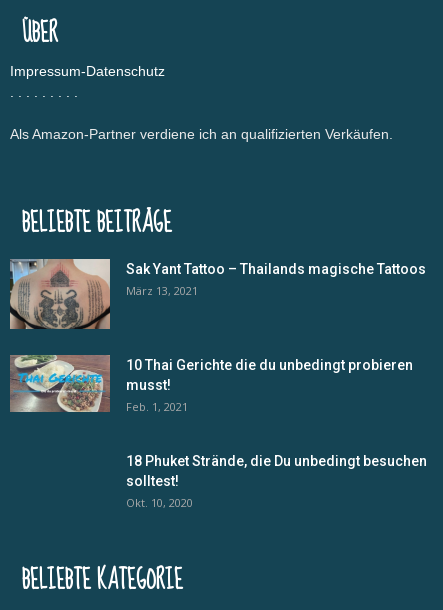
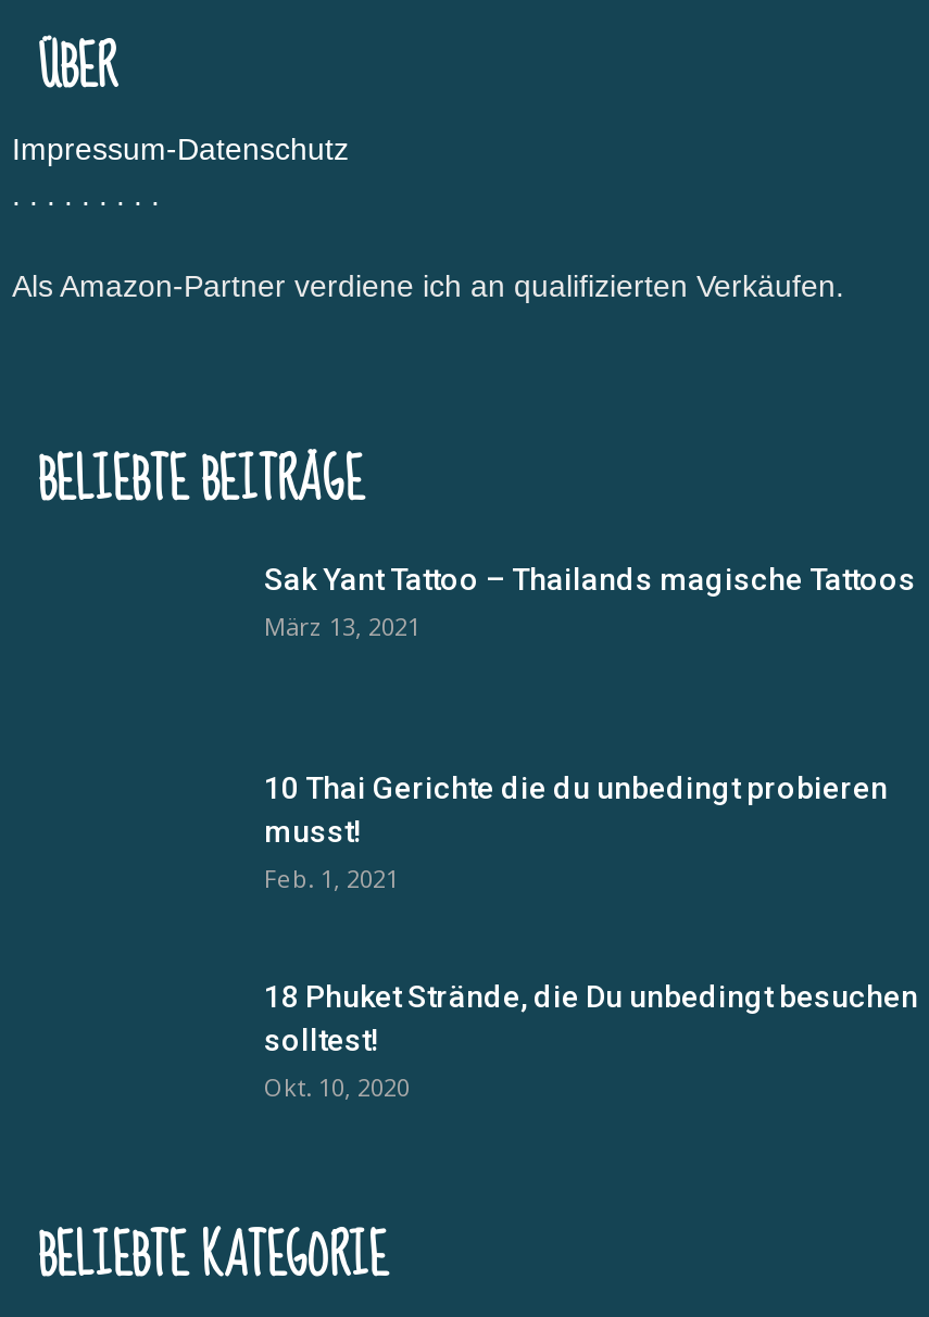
[9,258,111,330] [image] -> none
[9,354,111,413] [image] -> none

